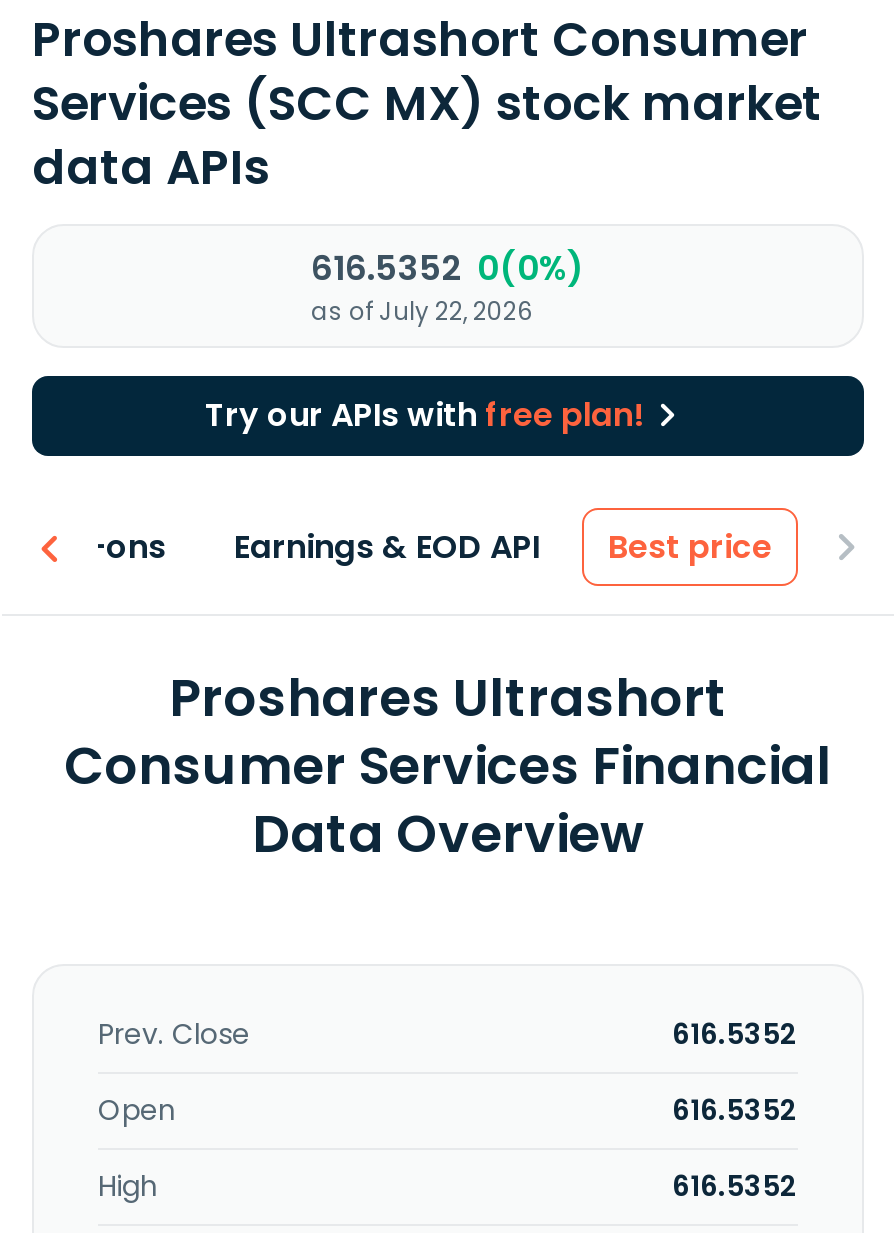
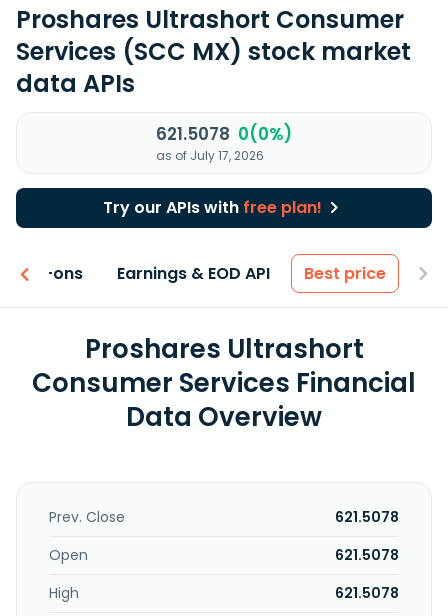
[311,244,585,292] 616.5352 0(0%) -> [156,122,292,146] 621.5078 0(0%)
[311,294,533,328] as of July 22, 2026 -> [156,147,264,164] as of July 17, 2026
[672,1014,798,1054] 616.5352 -> [335,507,399,527] 621.5078
[672,1090,798,1130] 616.5352 -> [335,545,399,565] 621.5078
[672,1166,798,1206] 616.5352 -> [335,583,399,603] 621.5078

